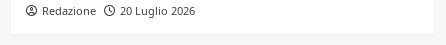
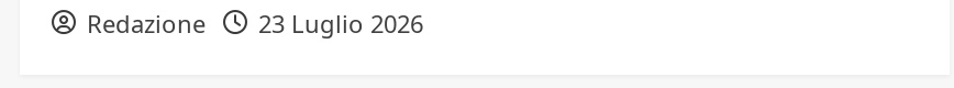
[41,3,194,18] Redazione 20 Luglio 2026 -> [87,7,423,40] Redazione 23 Luglio 2026

